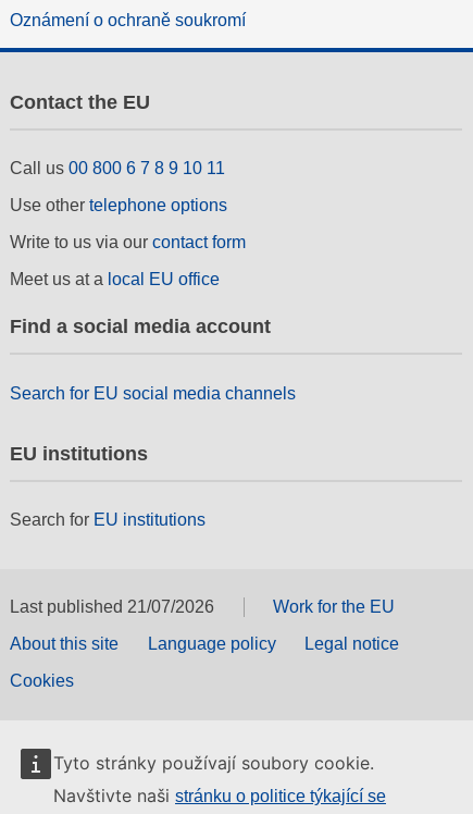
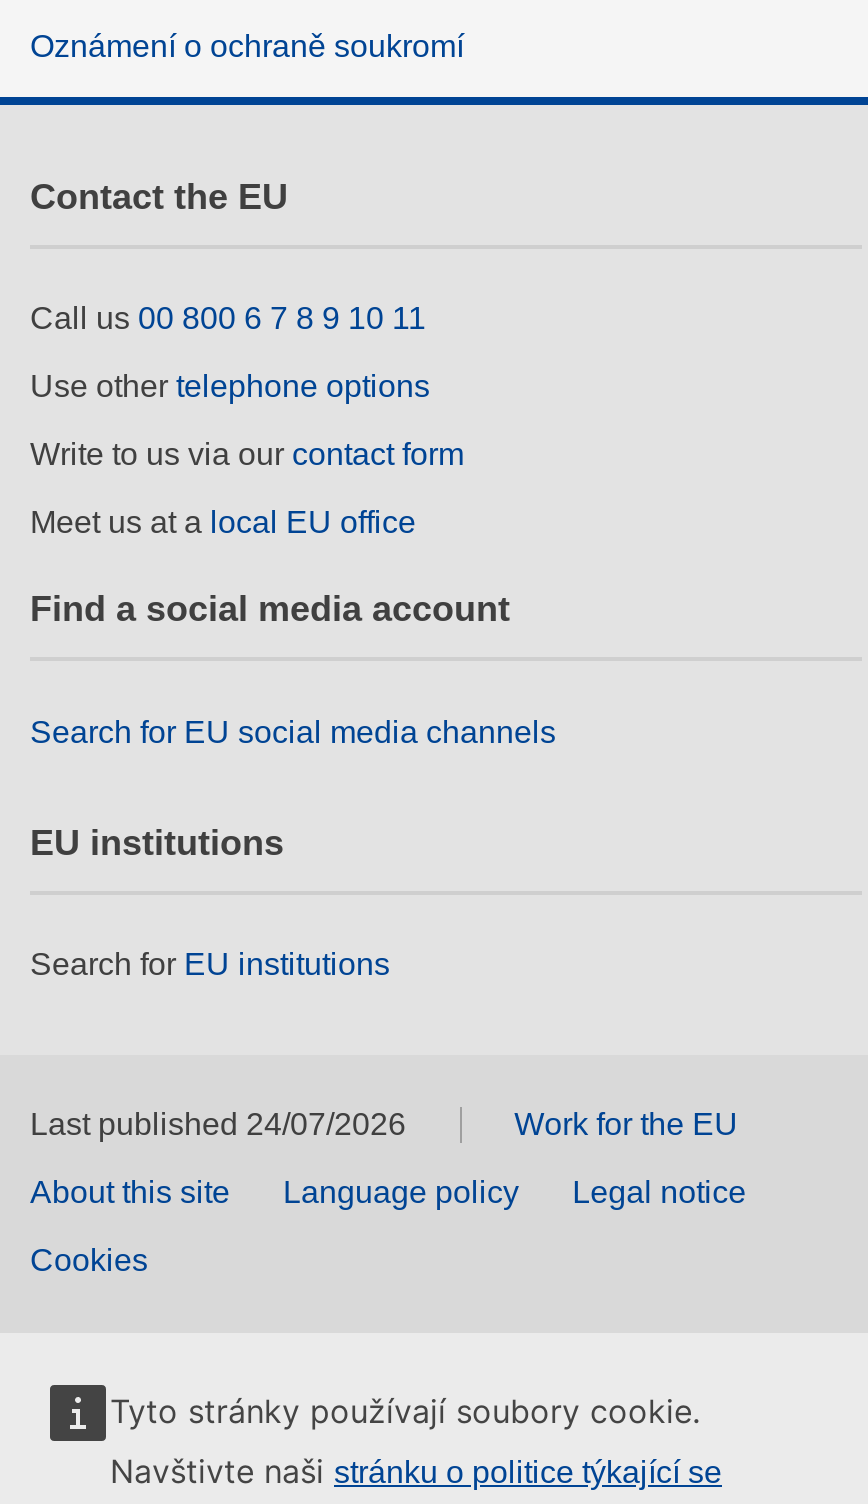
[10,598,214,616] Last published 21/07/2026 -> [30,1108,406,1142] Last published 24/07/2026

